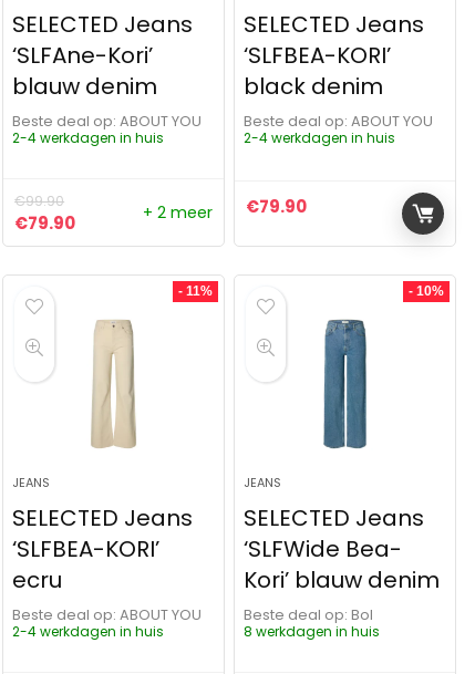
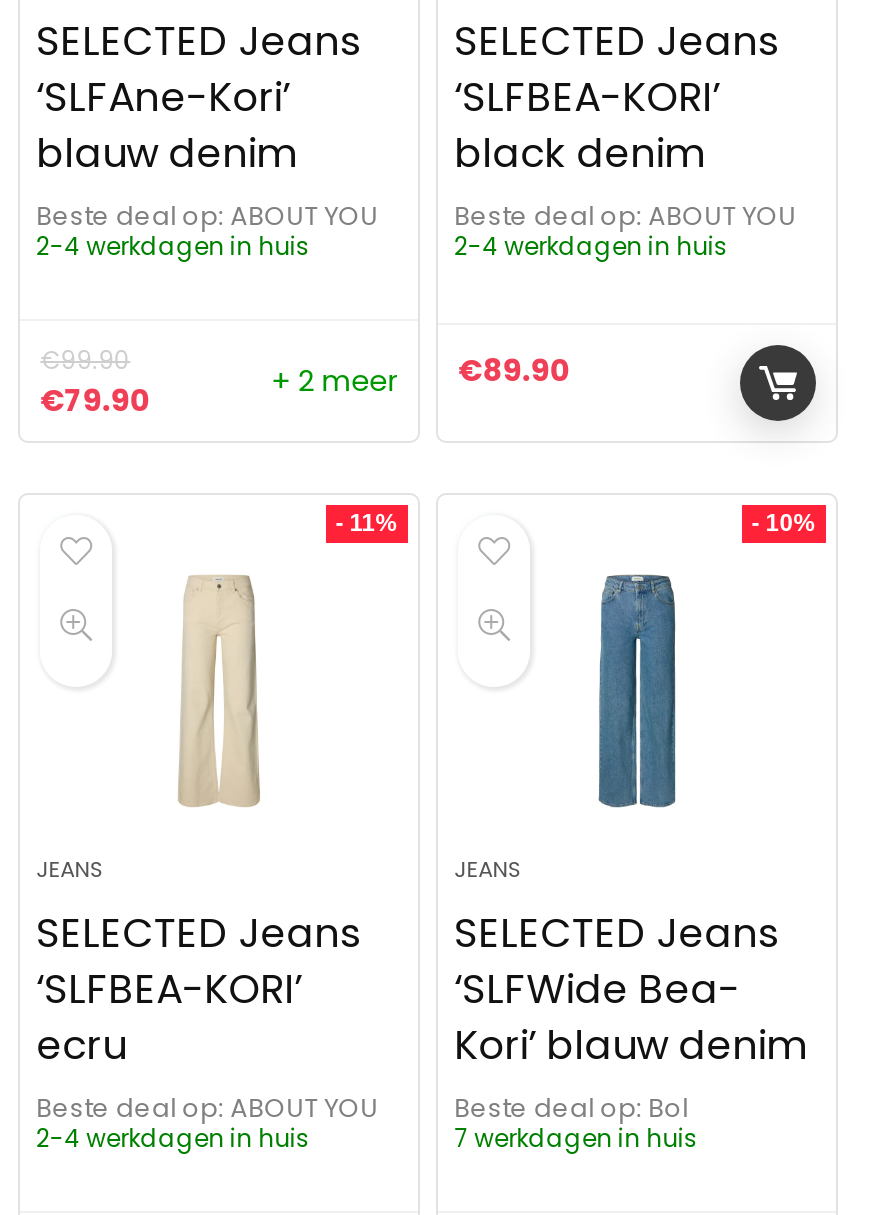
[246,195,307,218] €79.90 -> [458,349,570,391] €89.90
[244,622,380,641] 8 werkdagen in huis -> [454,1121,698,1155] 7 werkdagen in huis

